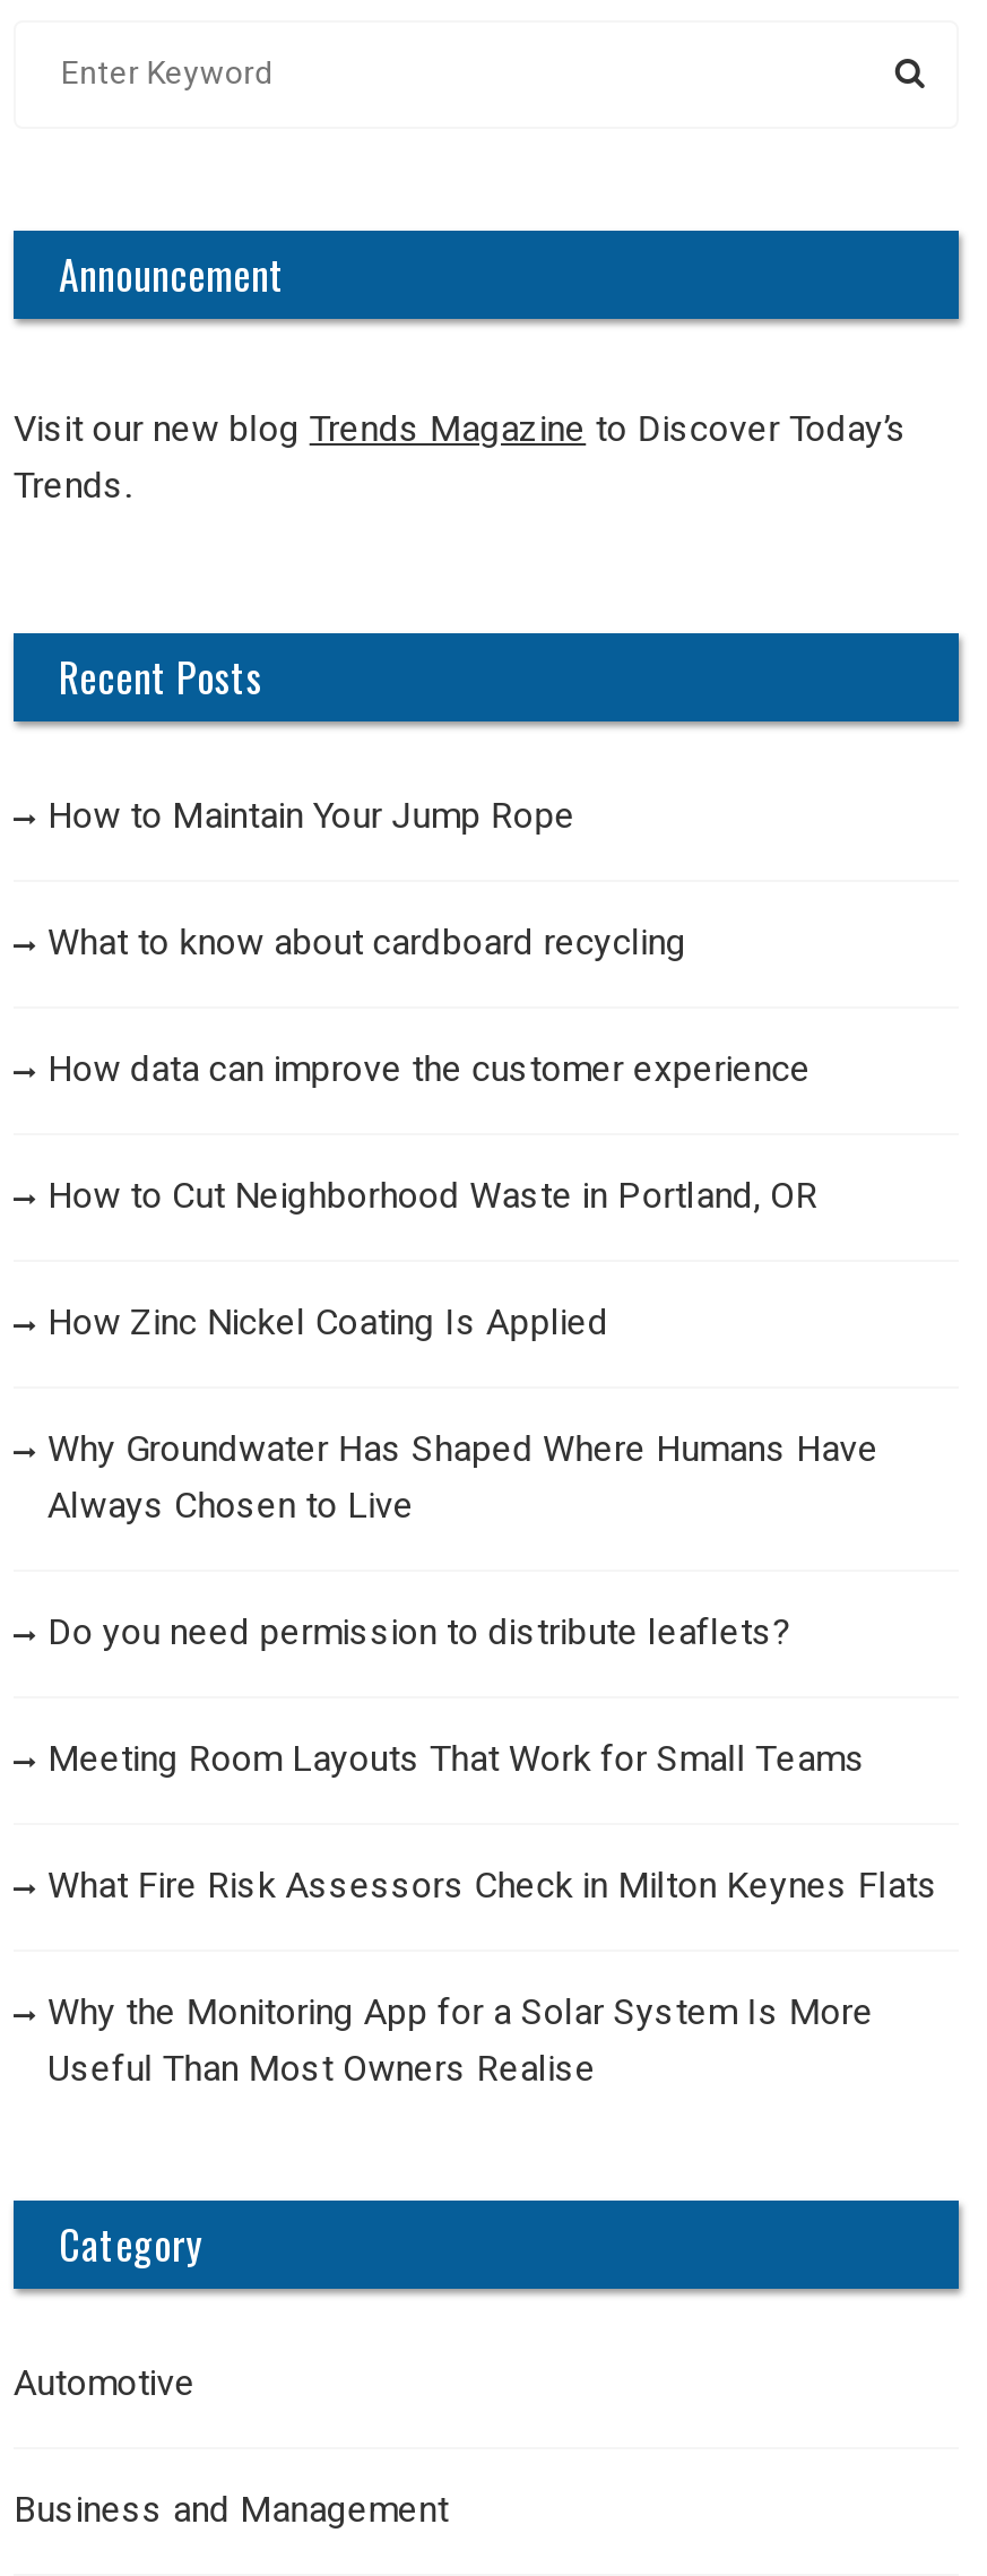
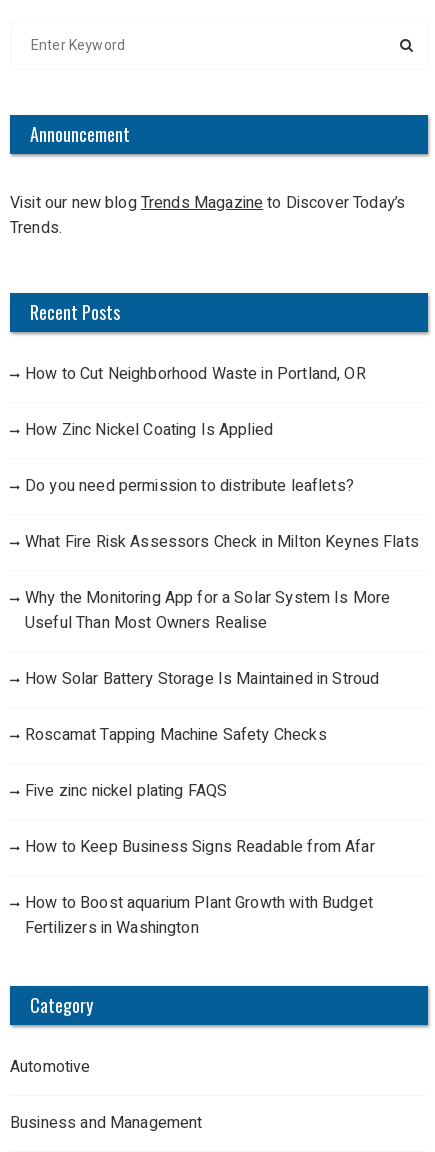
[47,790,811,1098] How to Maintain Your Jump Rope | What to know about cardboard recycling | How data can improve the customer experience -> none
moved [47,1170,818,1351] -> [25,362,366,442]: How to Cut Neighborhood Waste in Portland, OR | How Zinc Nickel Coating Is Applied
[47,1423,879,1534] Why Groundwater Has Shaped Where Humans Have | Always Chosen to Live -> none
moved [47,1606,791,1661] -> [25,474,354,498]: Do you need permission to distribute leaflets?
[47,1733,866,1787] Meeting Room Layouts That Work for Small Teams -> none
moved [47,1860,938,2097] -> [25,530,419,635]: What Fire Risk Assessors Check in Milton Keynes Flats | Why the Monitoring App for a Solar System Is More | Useful Than Most Owners Realise
none -> [25,667,379,940] How Solar Battery Storage Is Maintained in Stroud | Roscamat Tapping Machine Safety Checks | Five zinc nickel plating FAQS | How to Keep Business Signs Readable from Afar | How to Boost aquarium Plant Growth with Budget | Fertilizers in Washington

